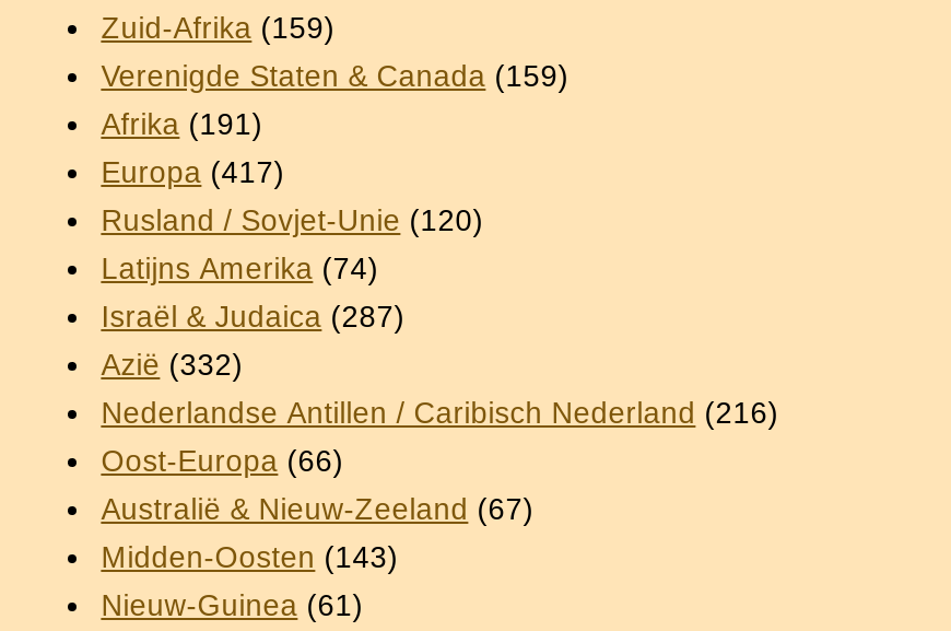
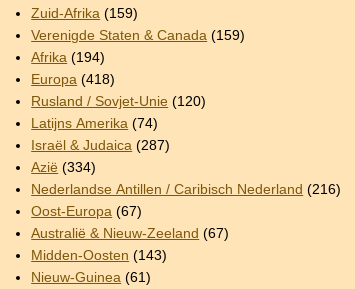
[101,108,263,140] Afrika (191) -> [31,50,105,65] Afrika (194)
[101,156,285,189] Europa (417) -> [31,72,115,87] Europa (418)
[101,348,243,381] Azië (332) -> [31,160,96,175] Azië (334)
[101,444,344,477] Oost-Europa (66) -> [31,204,142,219] Oost-Europa (67)

